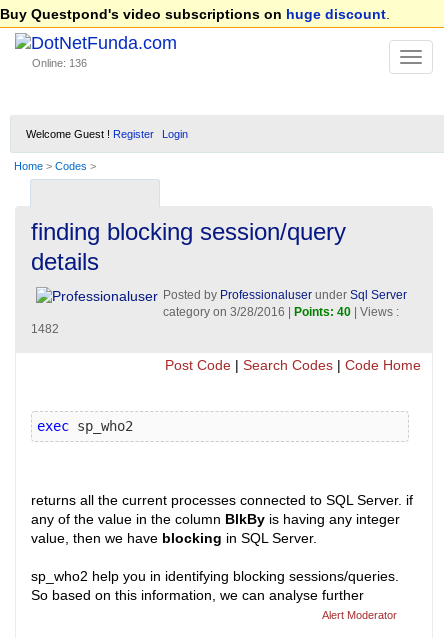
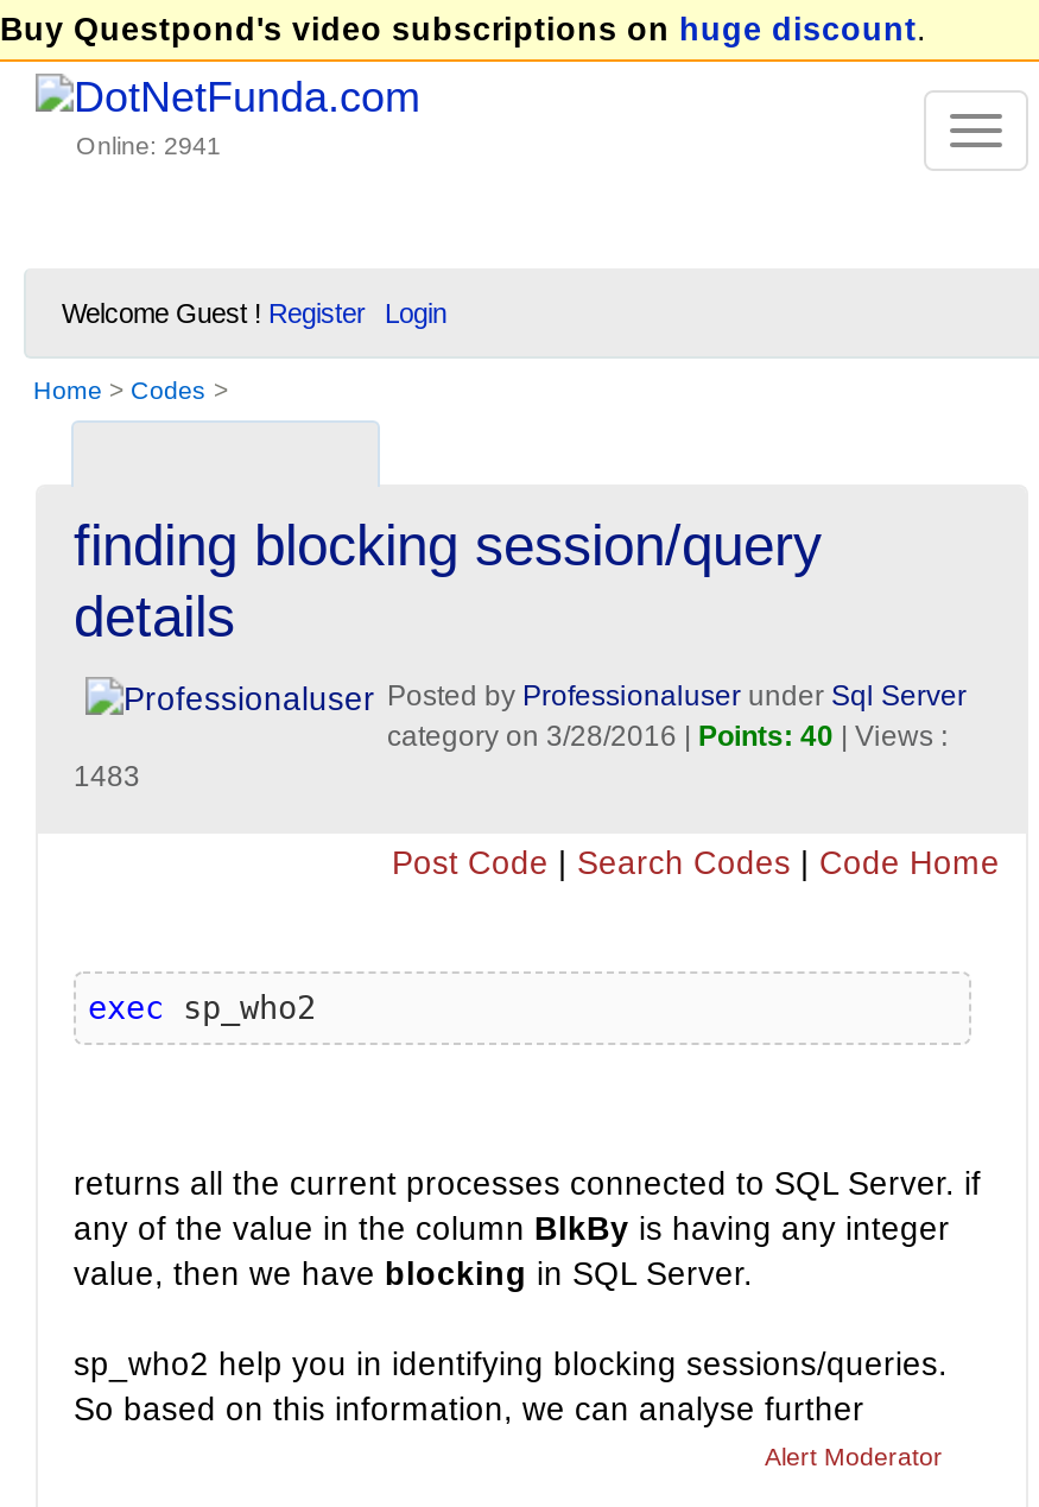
[32,57,87,69] Online: 136 -> [76,131,221,160] Online: 2941
[31,322,59,336] 1482 -> [74,760,140,793] 1483

